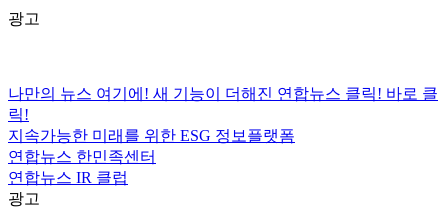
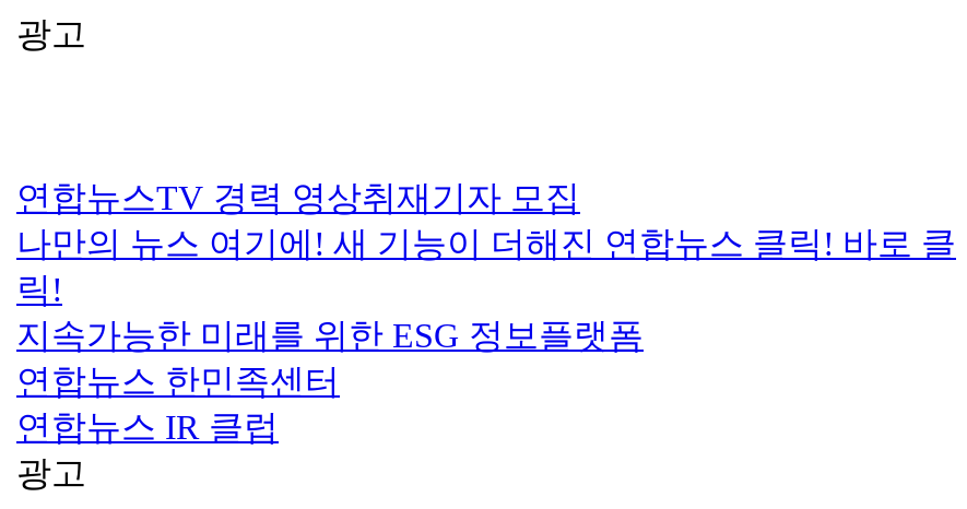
none -> [16,180,580,217] 연합뉴스TV 경력 영상취재기자 모집

